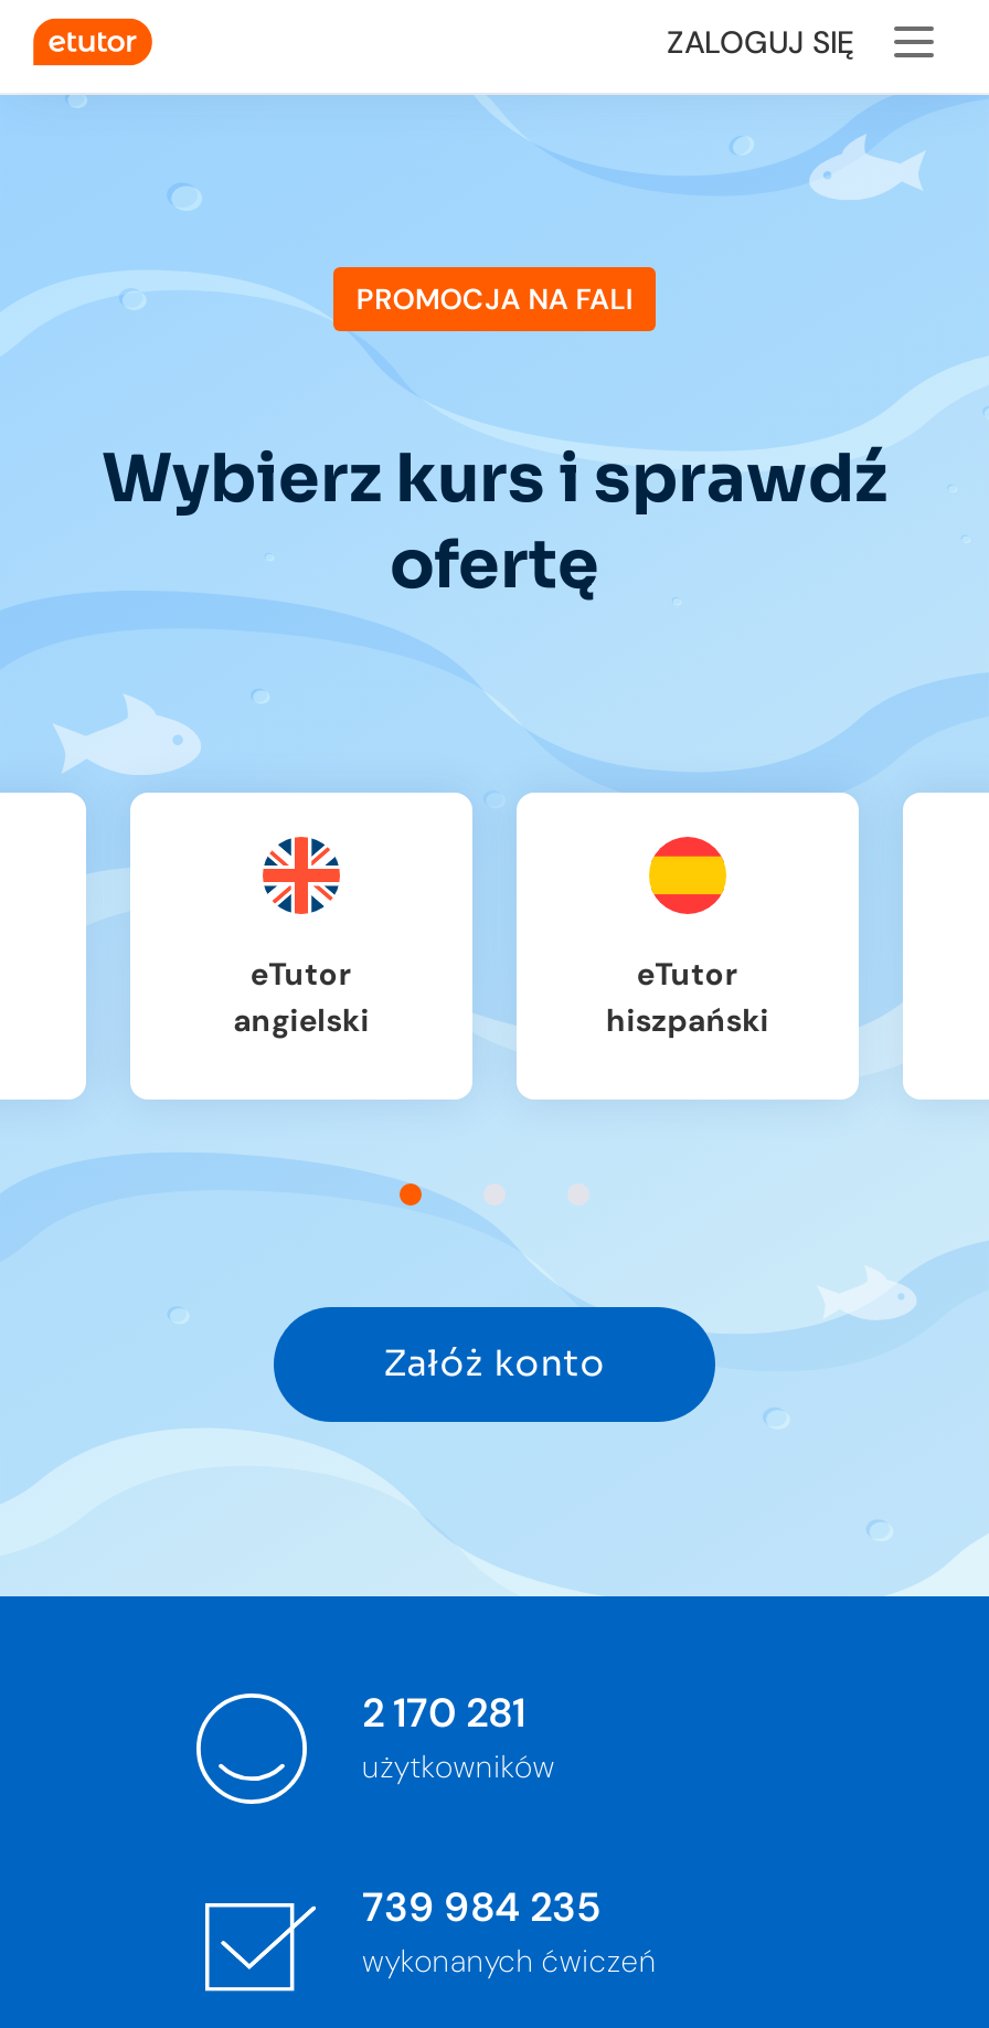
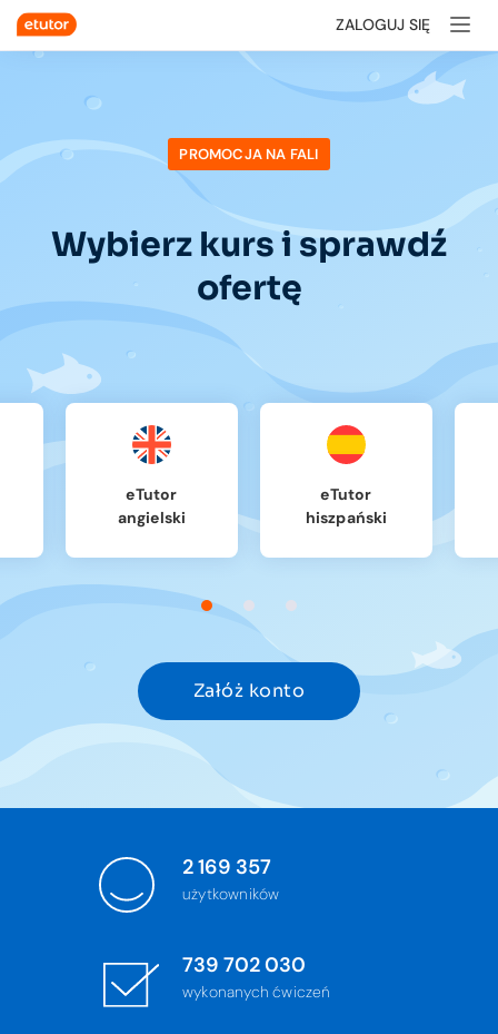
[362,1687,525,1740] 2 170 281 -> [182,854,271,880] 2 169 357
[362,1881,600,1934] 739 984 235 -> [182,952,306,978] 739 702 030

